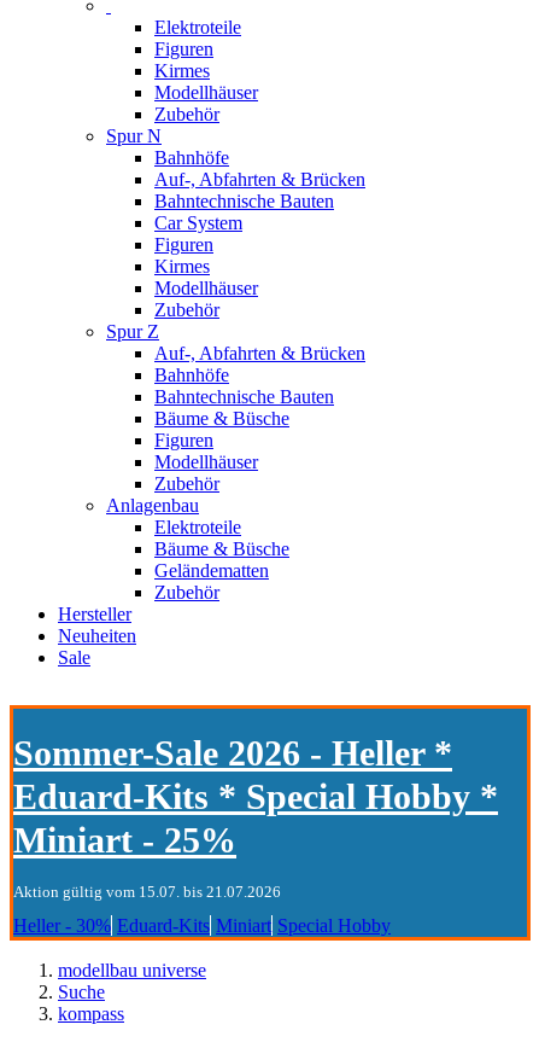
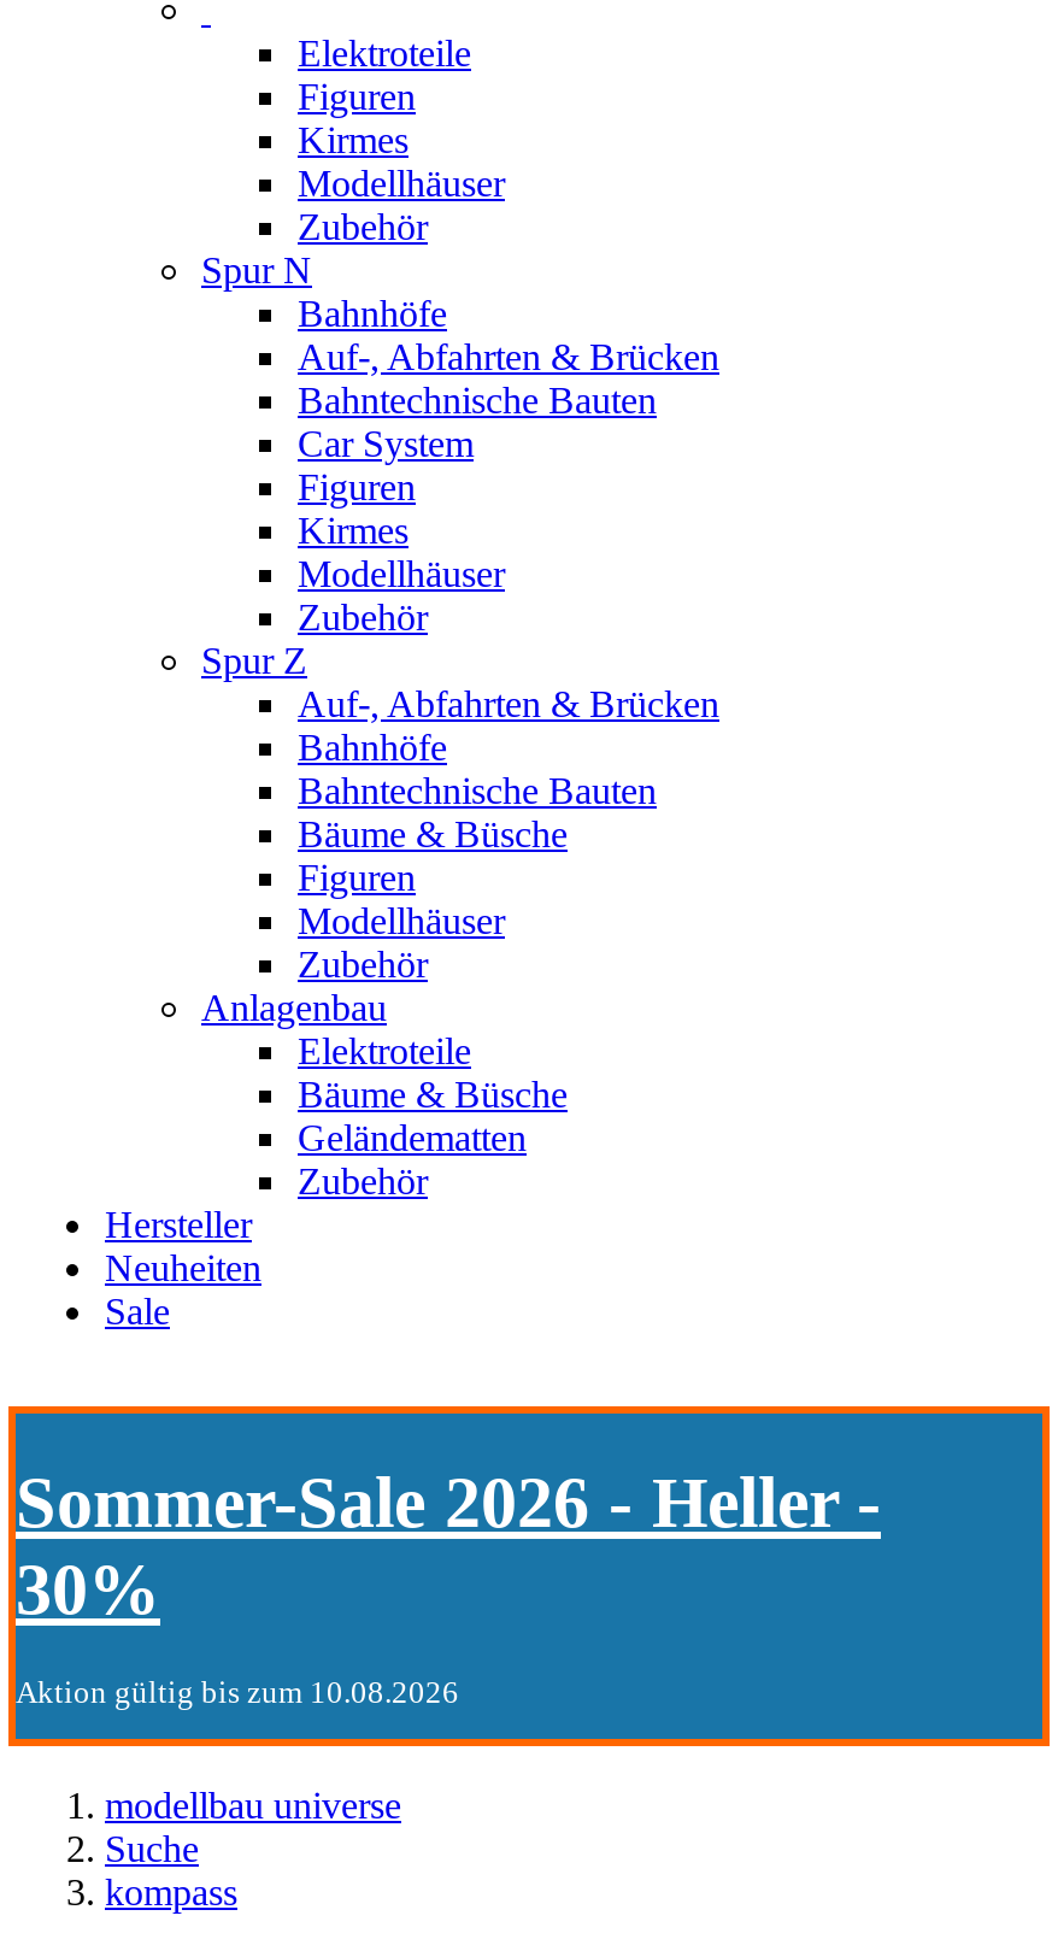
[13,733,498,936] Sommer-Sale 2026 - Heller * | Eduard-Kits * Special Hobby * | Miniart - 25% | Aktion gültig vom 15.07. bis 21.07.2026 | Heller - 30% Eduard-Kits Miniart Special Hobby -> [16,1461,881,1711] Sommer-Sale 2026 - Heller - | 30% | Aktion gültig bis zum 10.08.2026

